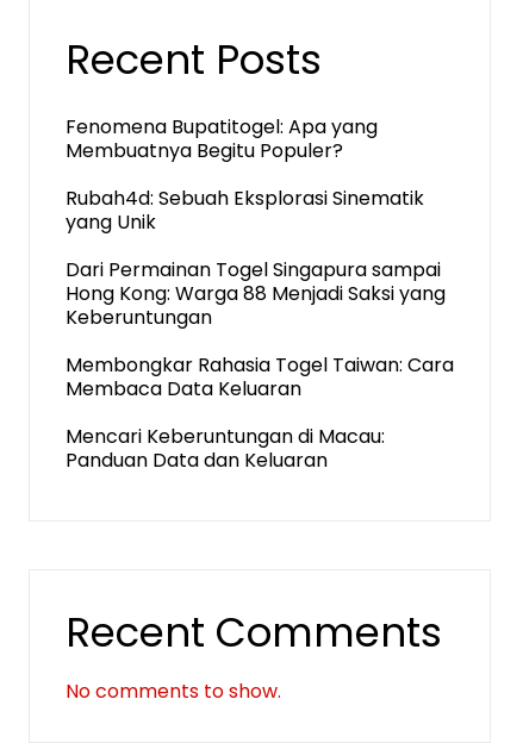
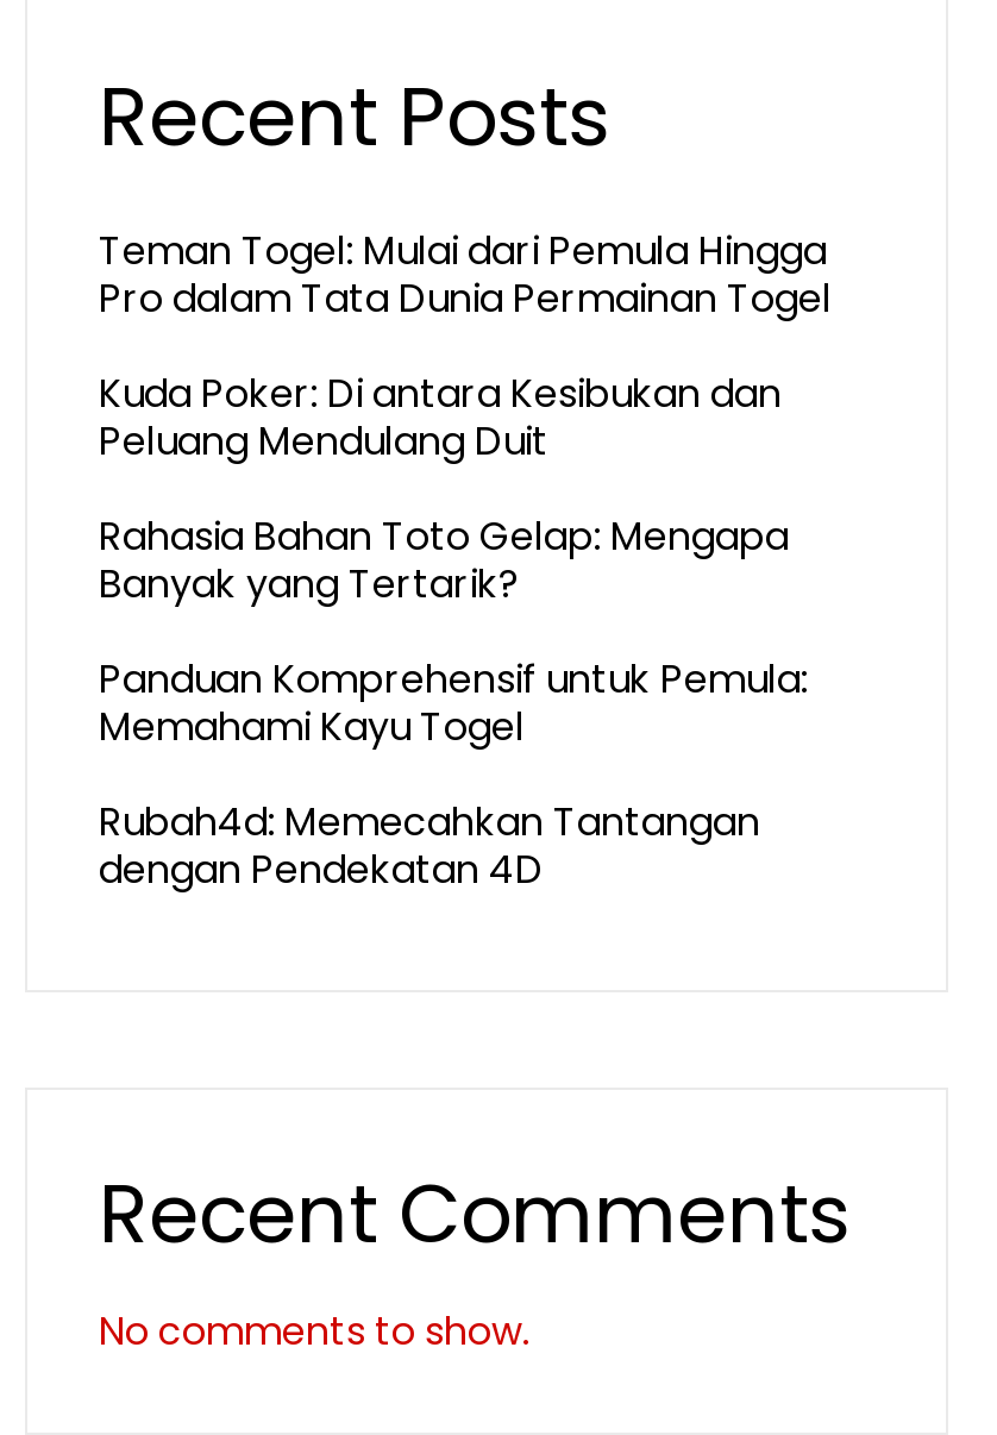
[66,113,378,164] Fenomena Bupatitogel: Apa yang | Membuatnya Begitu Populer? -> [99,224,832,326] Teman Togel: Mulai dari Pemula Hingga | Pro dalam Tata Dunia Permainan Togel
[66,185,424,236] Rubah4d: Sebuah Eksplorasi Sinematik | yang Unik -> [99,366,782,469] Kuda Poker: Di antara Kesibukan dan | Peluang Mendulang Duit
[66,256,446,331] Dari Permainan Togel Singapura sampai | Hong Kong: Warga 88 Menjadi Saksi yang | Keberuntungan -> [99,509,789,612] Rahasia Bahan Toto Gelap: Mengapa | Banyak yang Tertarik?
[66,351,454,402] Membongkar Rahasia Togel Taiwan: Cara | Membaca Data Keluaran -> [99,652,808,754] Panduan Komprehensif untuk Pemula: | Memahami Kayu Togel
[66,423,385,474] Mencari Keberuntungan di Macau: | Panduan Data dan Keluaran -> [99,795,760,897] Rubah4d: Memecahkan Tantangan | dengan Pendekatan 4D

